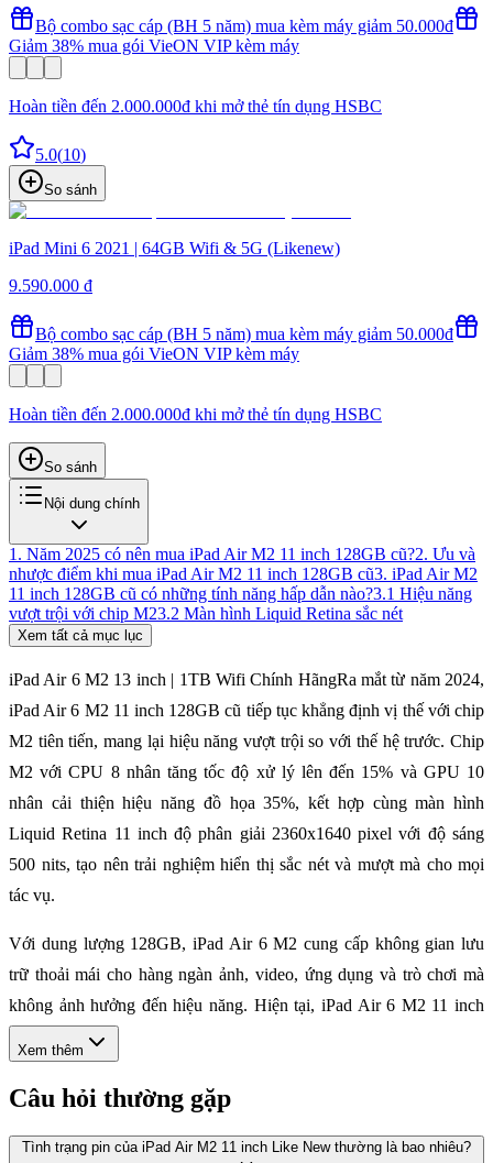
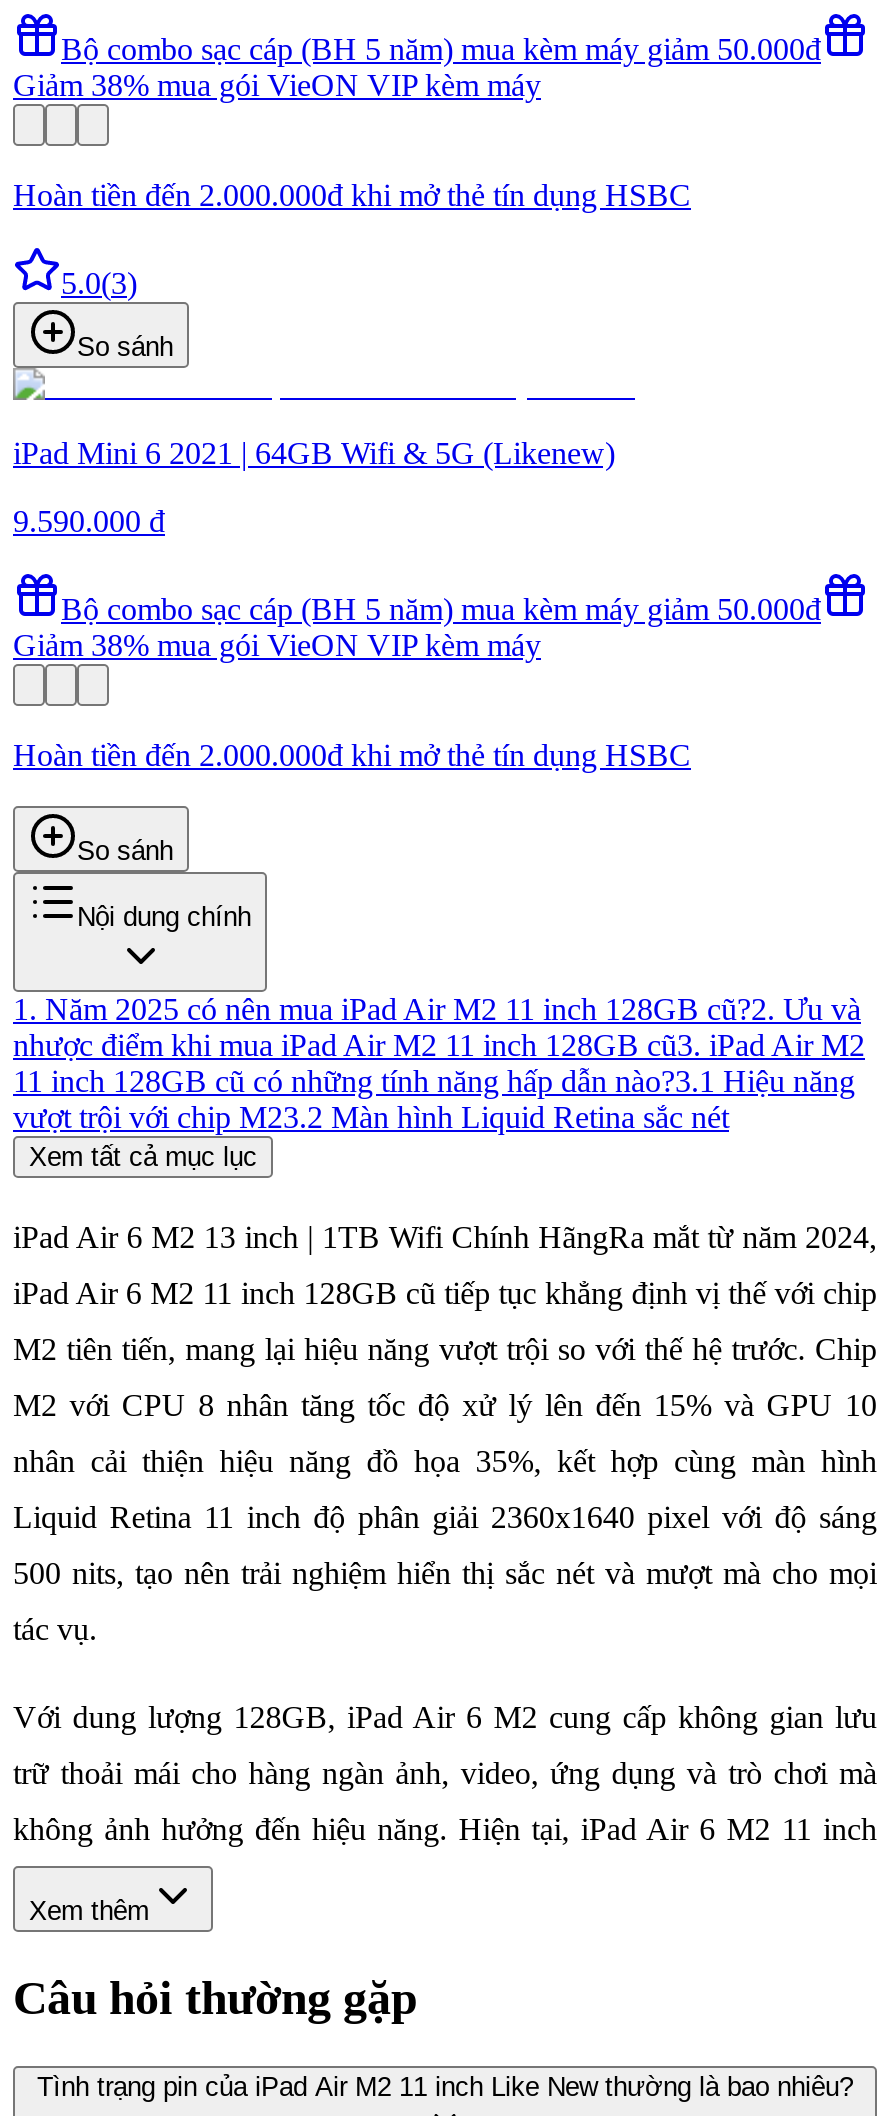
[35,145,86,164] 5.0(10) -> [61,266,137,300] 5.0(3)

